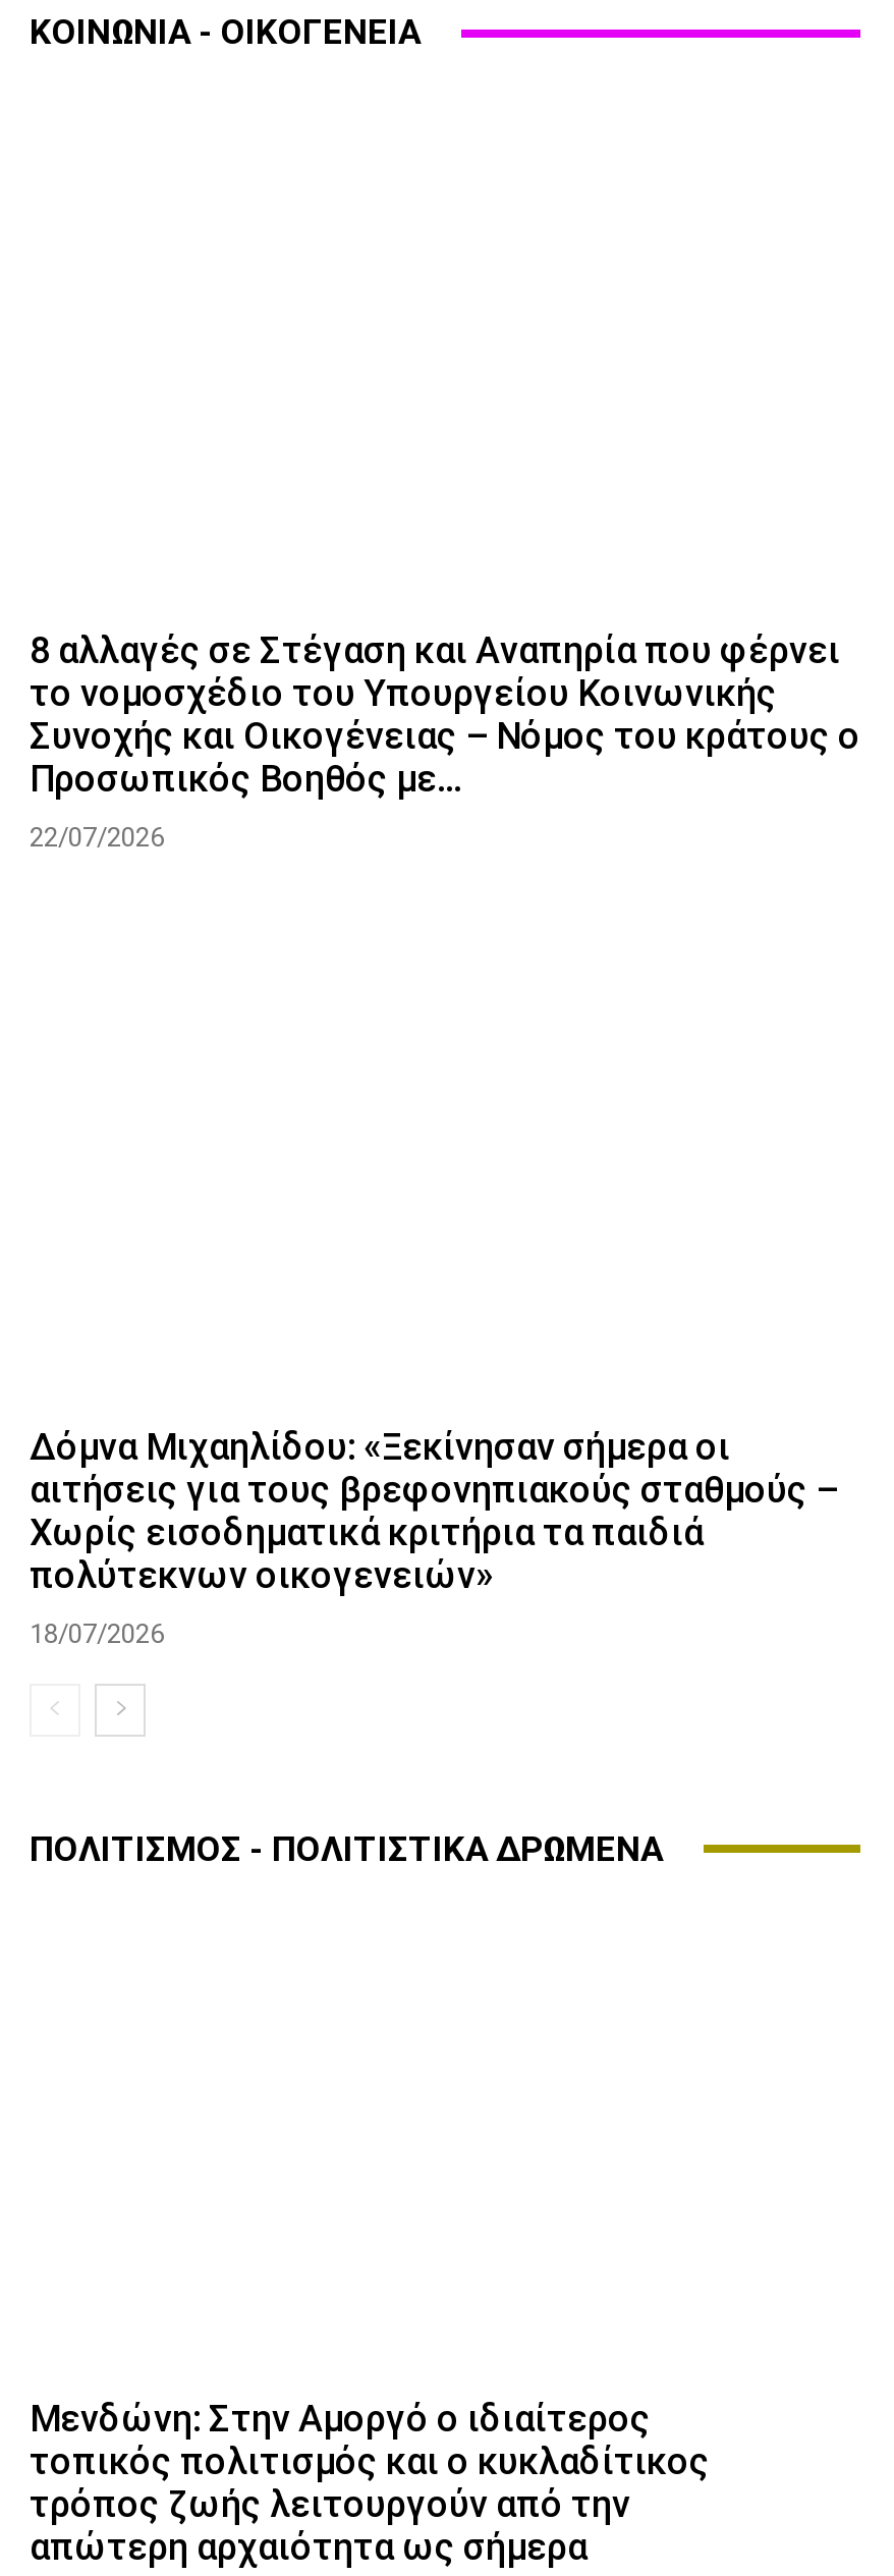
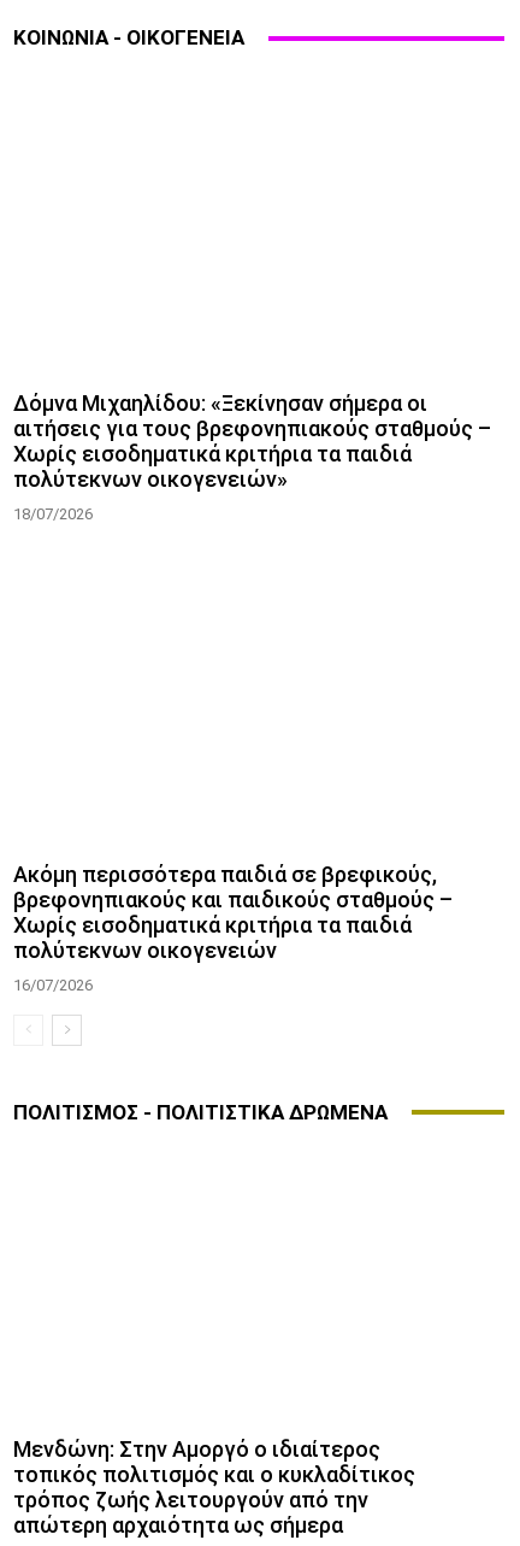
[30,628,860,853] 8 αλλαγές σε Στέγαση και Αναπηρία που φέρνει | το νομοσχέδιο του Υπουργείου Κοινωνικής | Συνοχής και Οικογένειας – Νόμος του κράτους ο | Προσωπικός Βοηθός με... | 22/07/2026 -> none
moved [30,1425,838,1649] -> [13,390,491,523]: Δόμνα Μιχαηλίδου: «Ξεκίνησαν σήμερα οι | αιτήσεις για τους βρεφονηπιακούς σταθμούς – | Χωρίς εισοδηματικά κριτήρια τα παιδιά | πολύτεκνων οικογενειών» | 18/07/2026
none -> [13,861,453,994] Ακόμη περισσότερα παιδιά σε βρεφικούς, | βρεφονηπιακούς και παιδικούς σταθμούς – | Χωρίς εισοδηματικά κριτήρια τα παιδιά | πολύτεκνων οικογενειών | 16/07/2026

